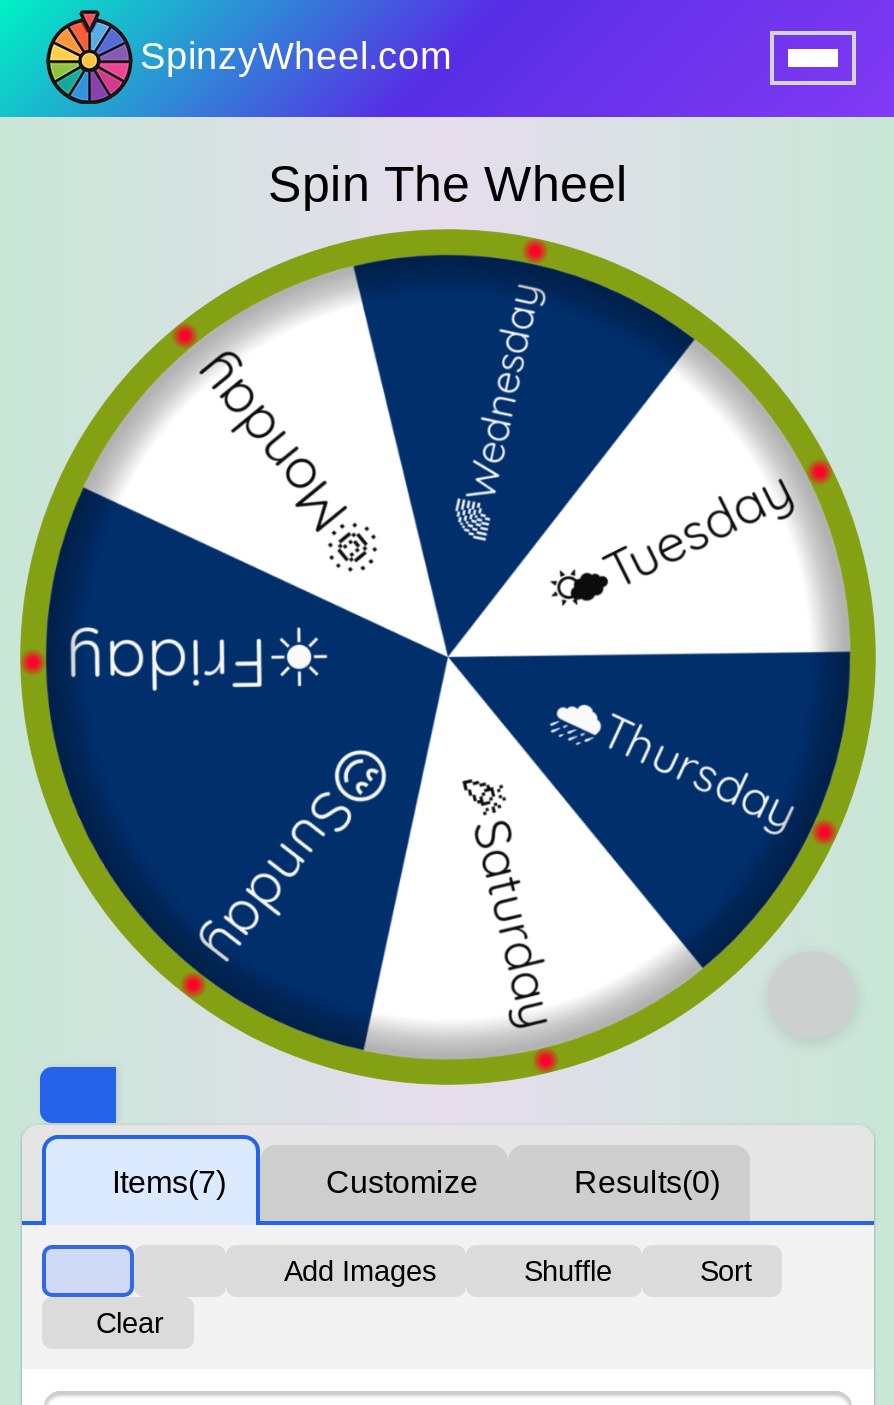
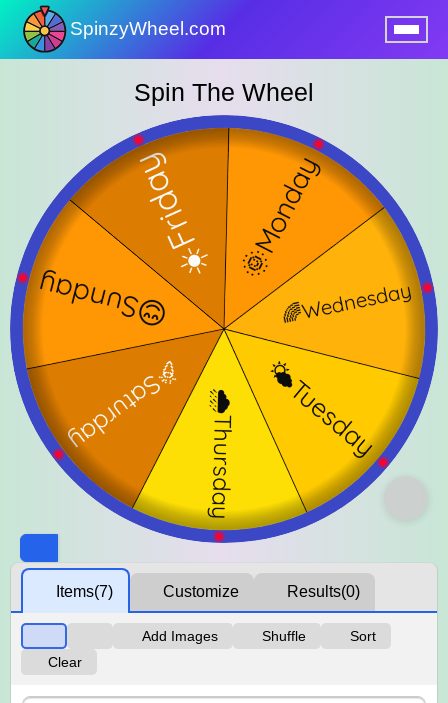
[18,227,878,1087] [image] -> [9,114,439,544] [image]

